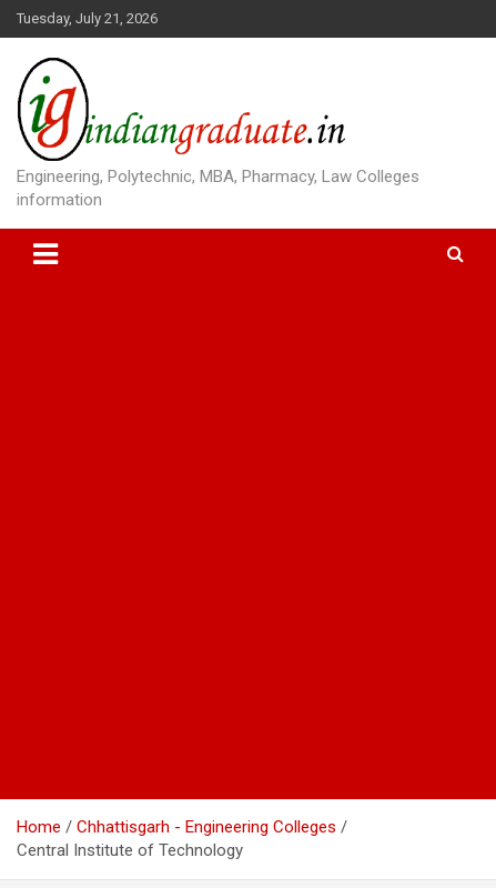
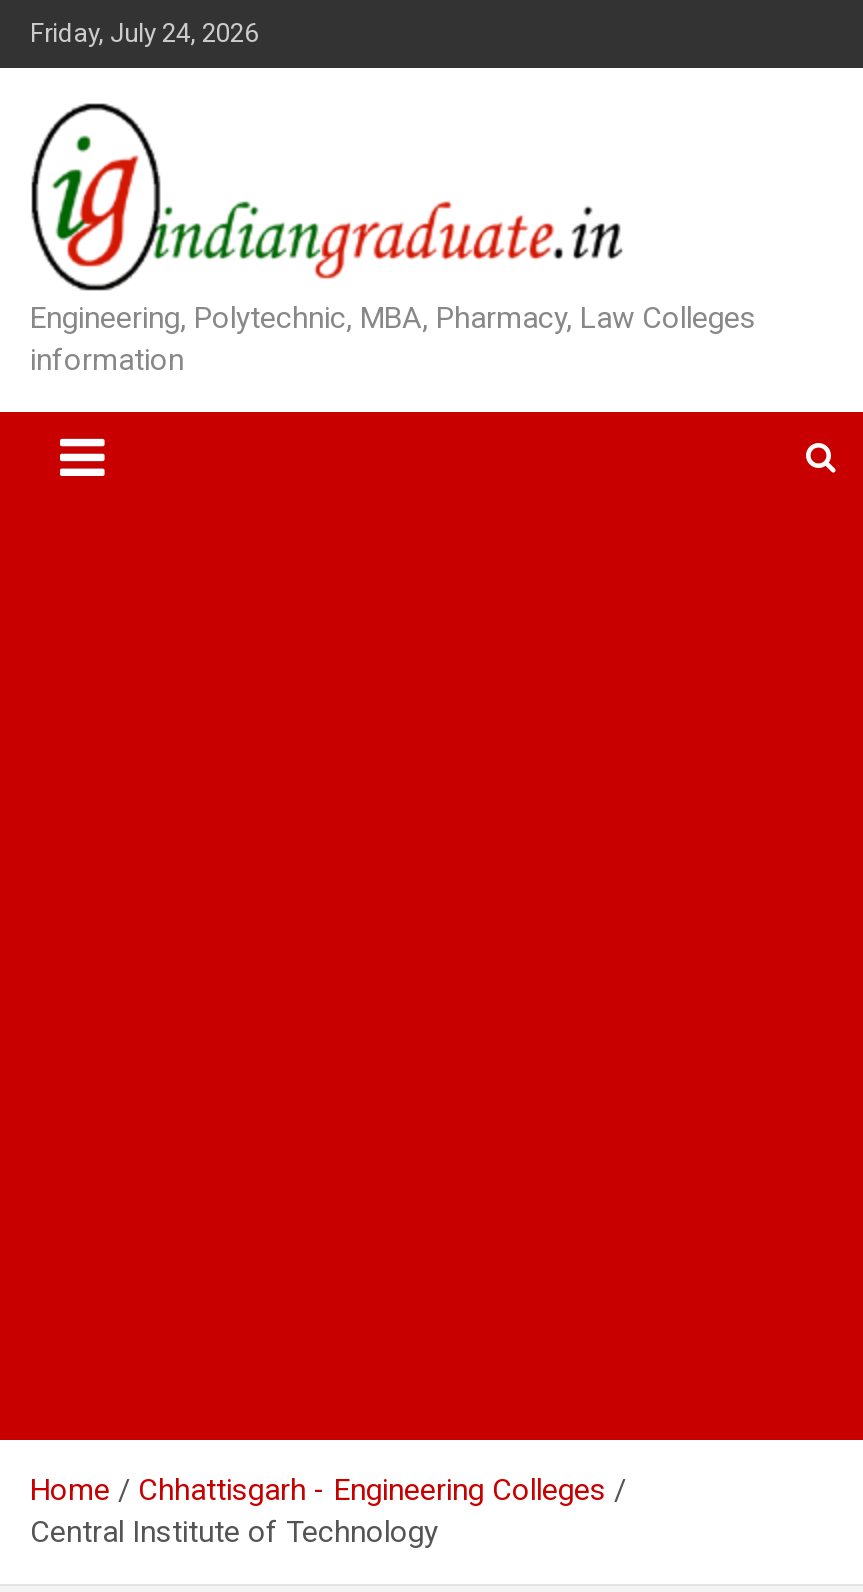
[17,10,158,27] Tuesday, July 21, 2026 -> [30,18,258,48] Friday, July 24, 2026

